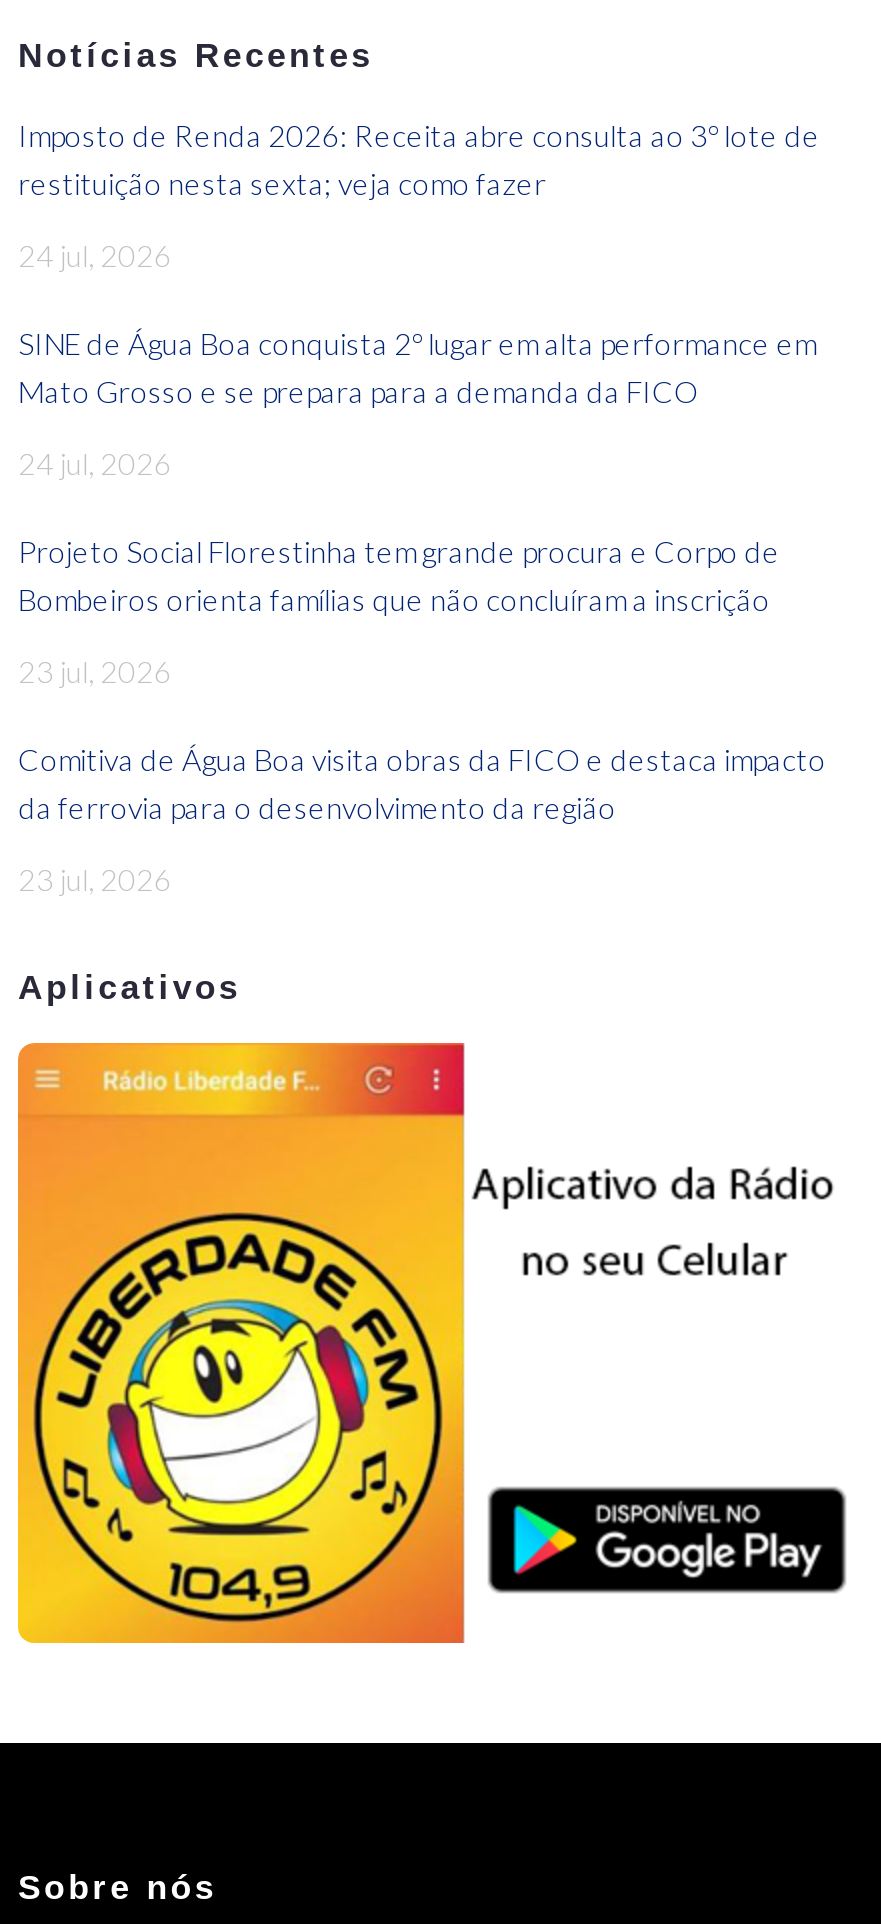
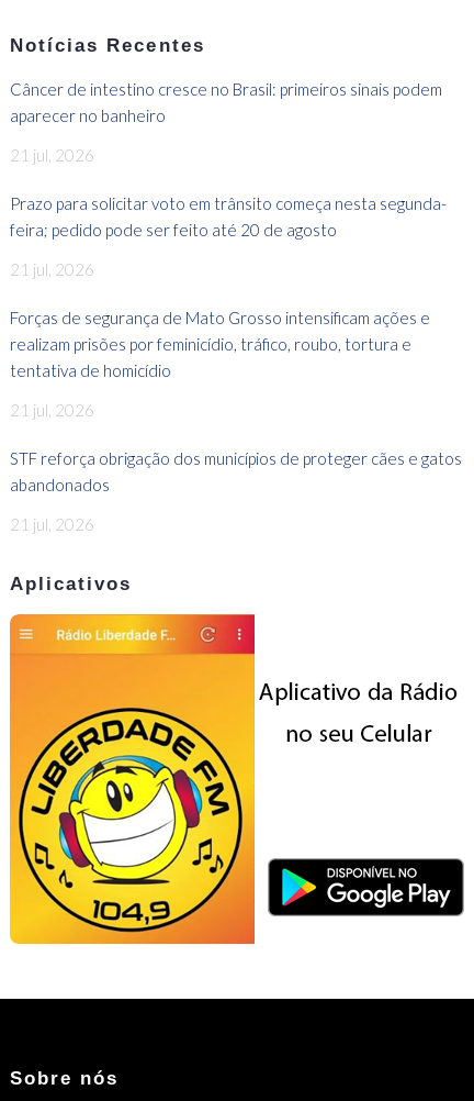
[18,117,820,201] Imposto de Renda 2026: Receita abre consulta ao 3º lote de | restituição nesta sexta; veja como fazer -> [10,79,442,125] Câncer de intestino cresce no Brasil: primeiros sinais podem | aparecer no banheiro
[18,237,172,273] 24 jul, 2026 -> [10,145,94,165] 21 jul, 2026
[18,325,816,409] SINE de Água Boa conquista 2º lugar em alta performance em | Mato Grosso e se prepara para a demanda da FICO -> [10,194,447,240] Prazo para solicitar voto em trânsito começa nesta segunda- | feira; pedido pode ser feito até 20 de agosto
[18,445,172,481] 24 jul, 2026 -> [10,260,94,279] 21 jul, 2026
[18,533,780,617] Projeto Social Florestinha tem grande procura e Corpo de | Bombeiros orienta famílias que não concluíram a inscrição -> [10,308,430,380] Forças de segurança de Mato Grosso intensificam ações e | realizam prisões por feminicídio, tráfico, roubo, tortura e | tentativa de homicídio
[18,653,172,689] 23 jul, 2026 -> [10,400,94,420] 21 jul, 2026
[18,741,826,825] Comitiva de Água Boa visita obras da FICO e destaca impacto | da ferrovia para o desenvolvimento da região -> [10,449,462,495] STF reforça obrigação dos municípios de proteger cães e gatos | abandonados
[18,861,172,897] 23 jul, 2026 -> [10,514,94,534] 21 jul, 2026

